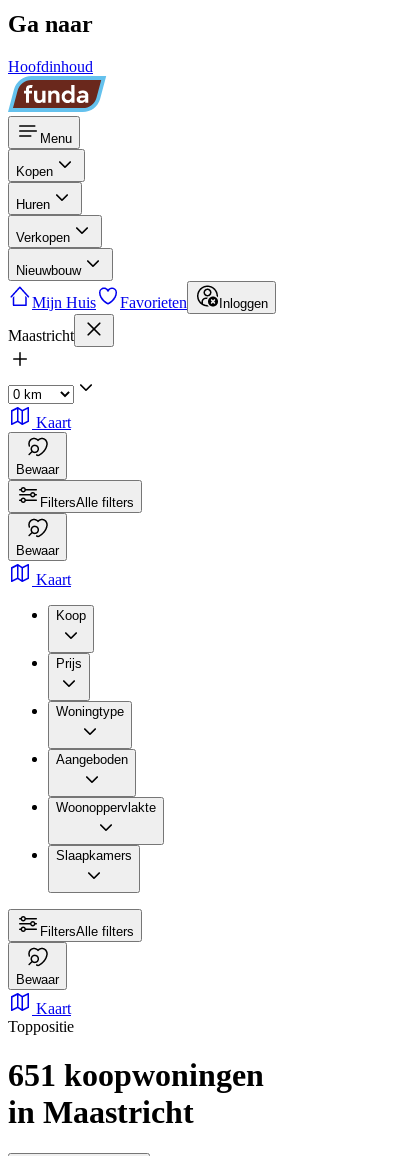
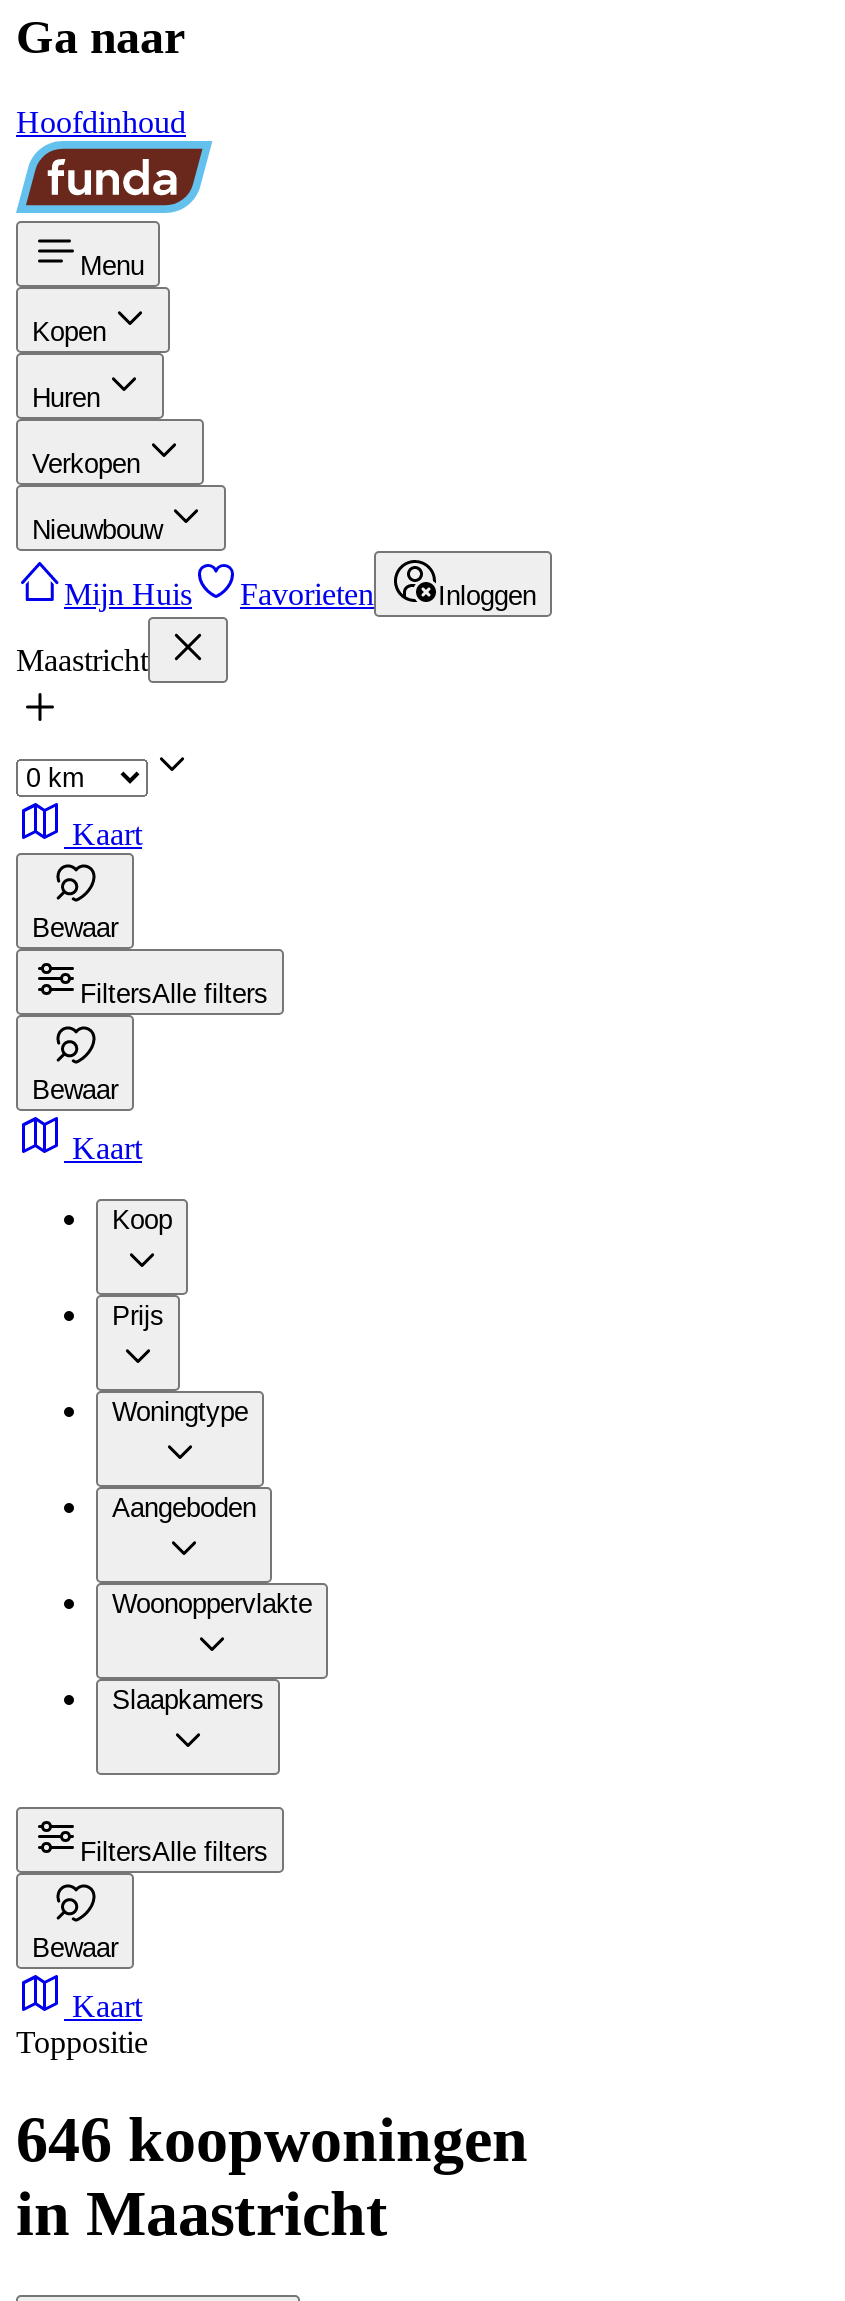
[8,1057,264,1093] 651 koopwoningen -> [16,2103,528,2175] 646 koopwoningen

